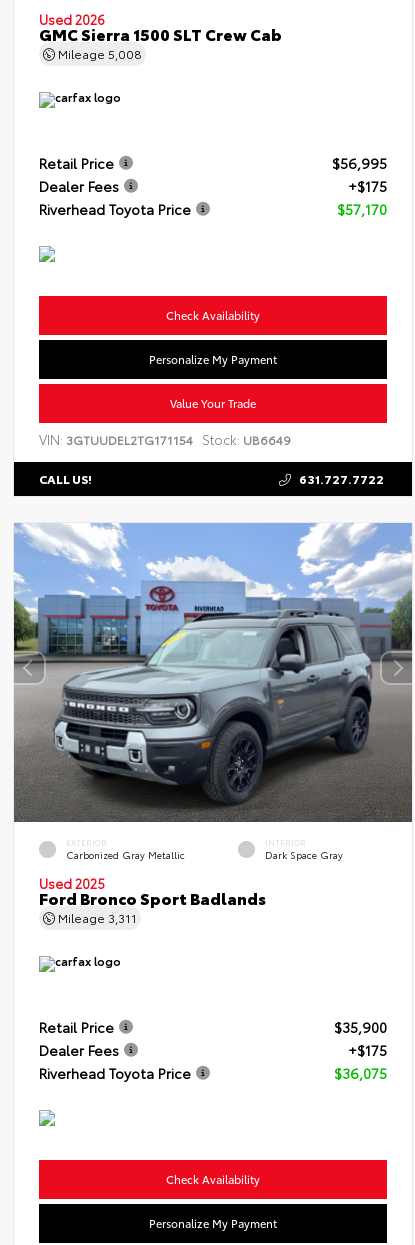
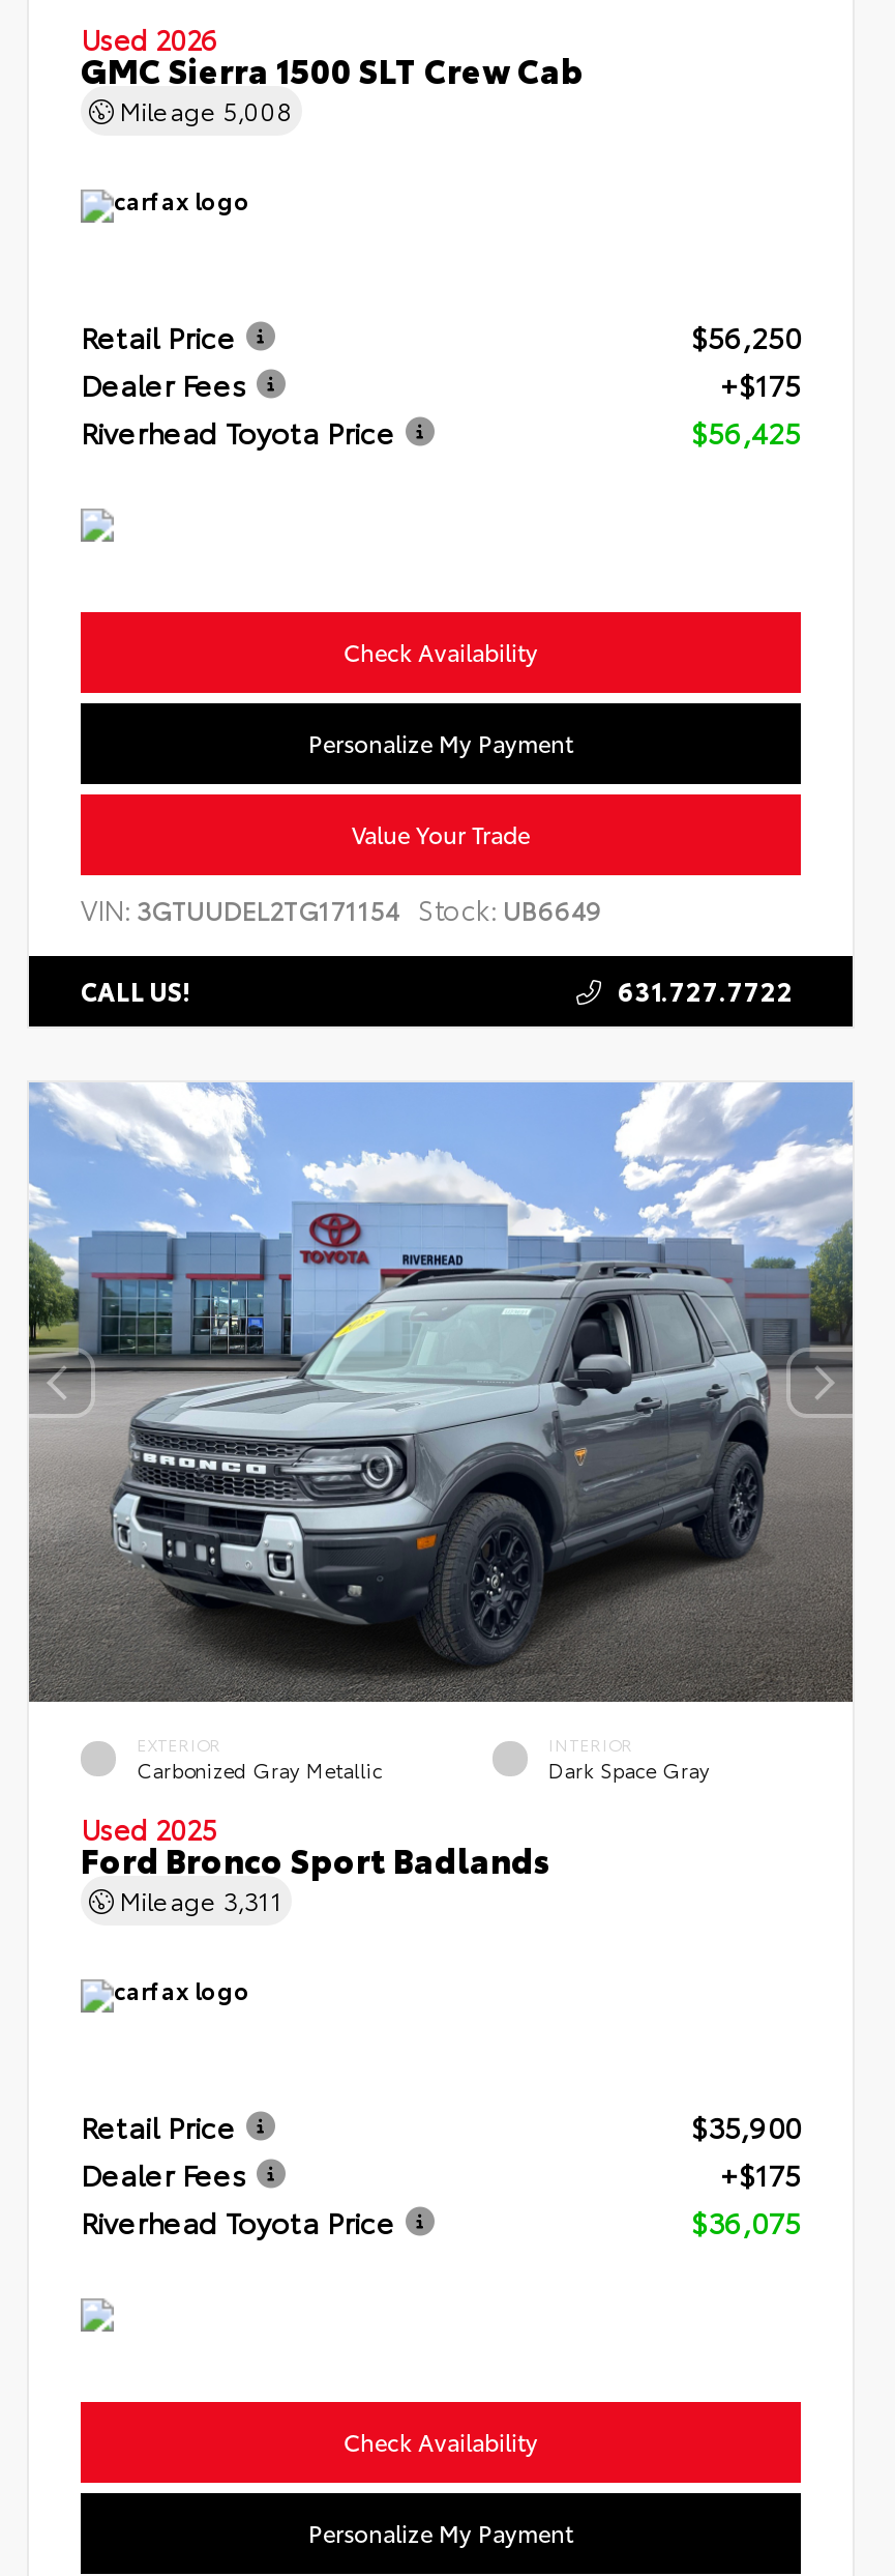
[332,153,387,173] $56,995 -> [691,316,801,357] $56,250
[337,199,387,219] $57,170 -> [691,411,801,452] $56,425

